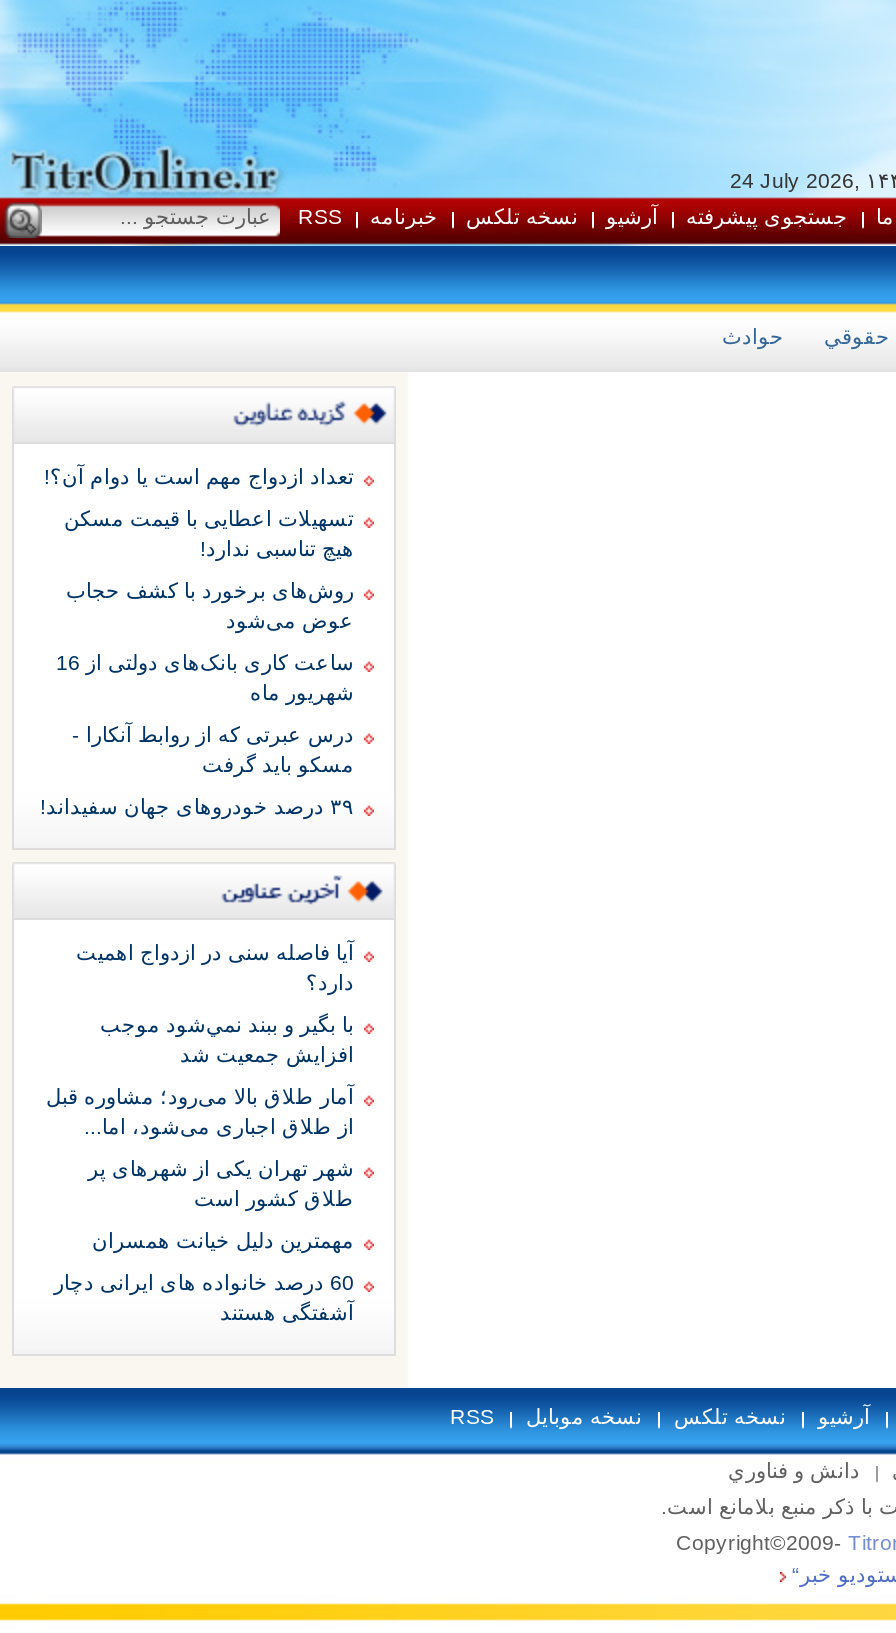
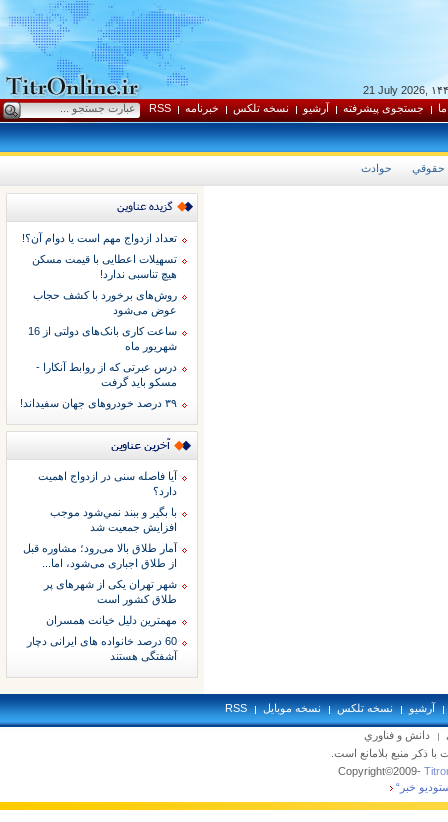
[730,168,854,192] 24 July 2026 -> [363,84,425,96] 21 July 2026

